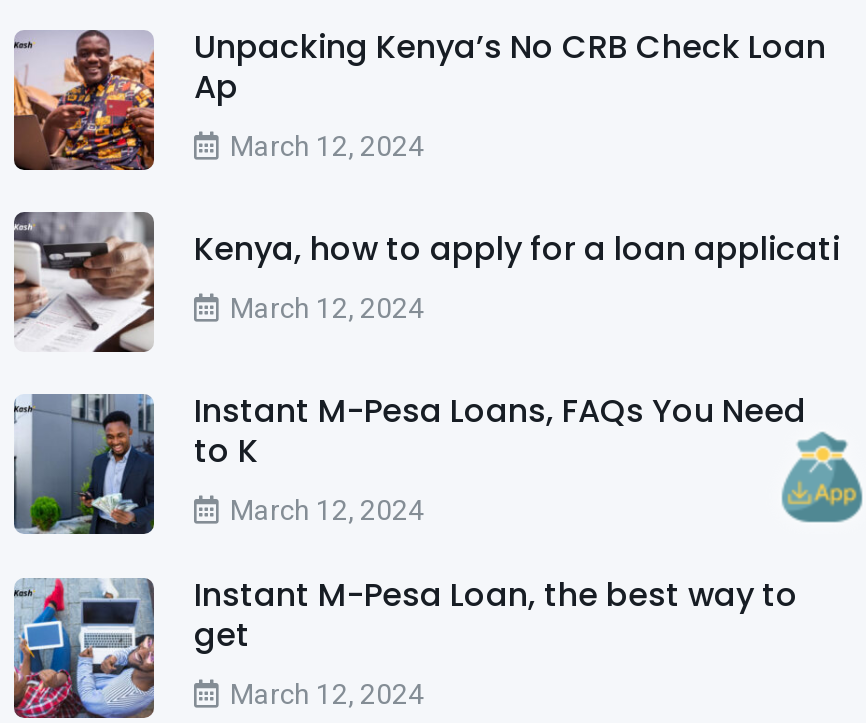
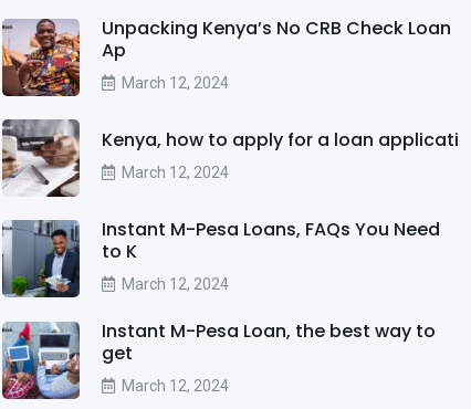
[780,430,860,524] [image] -> none

